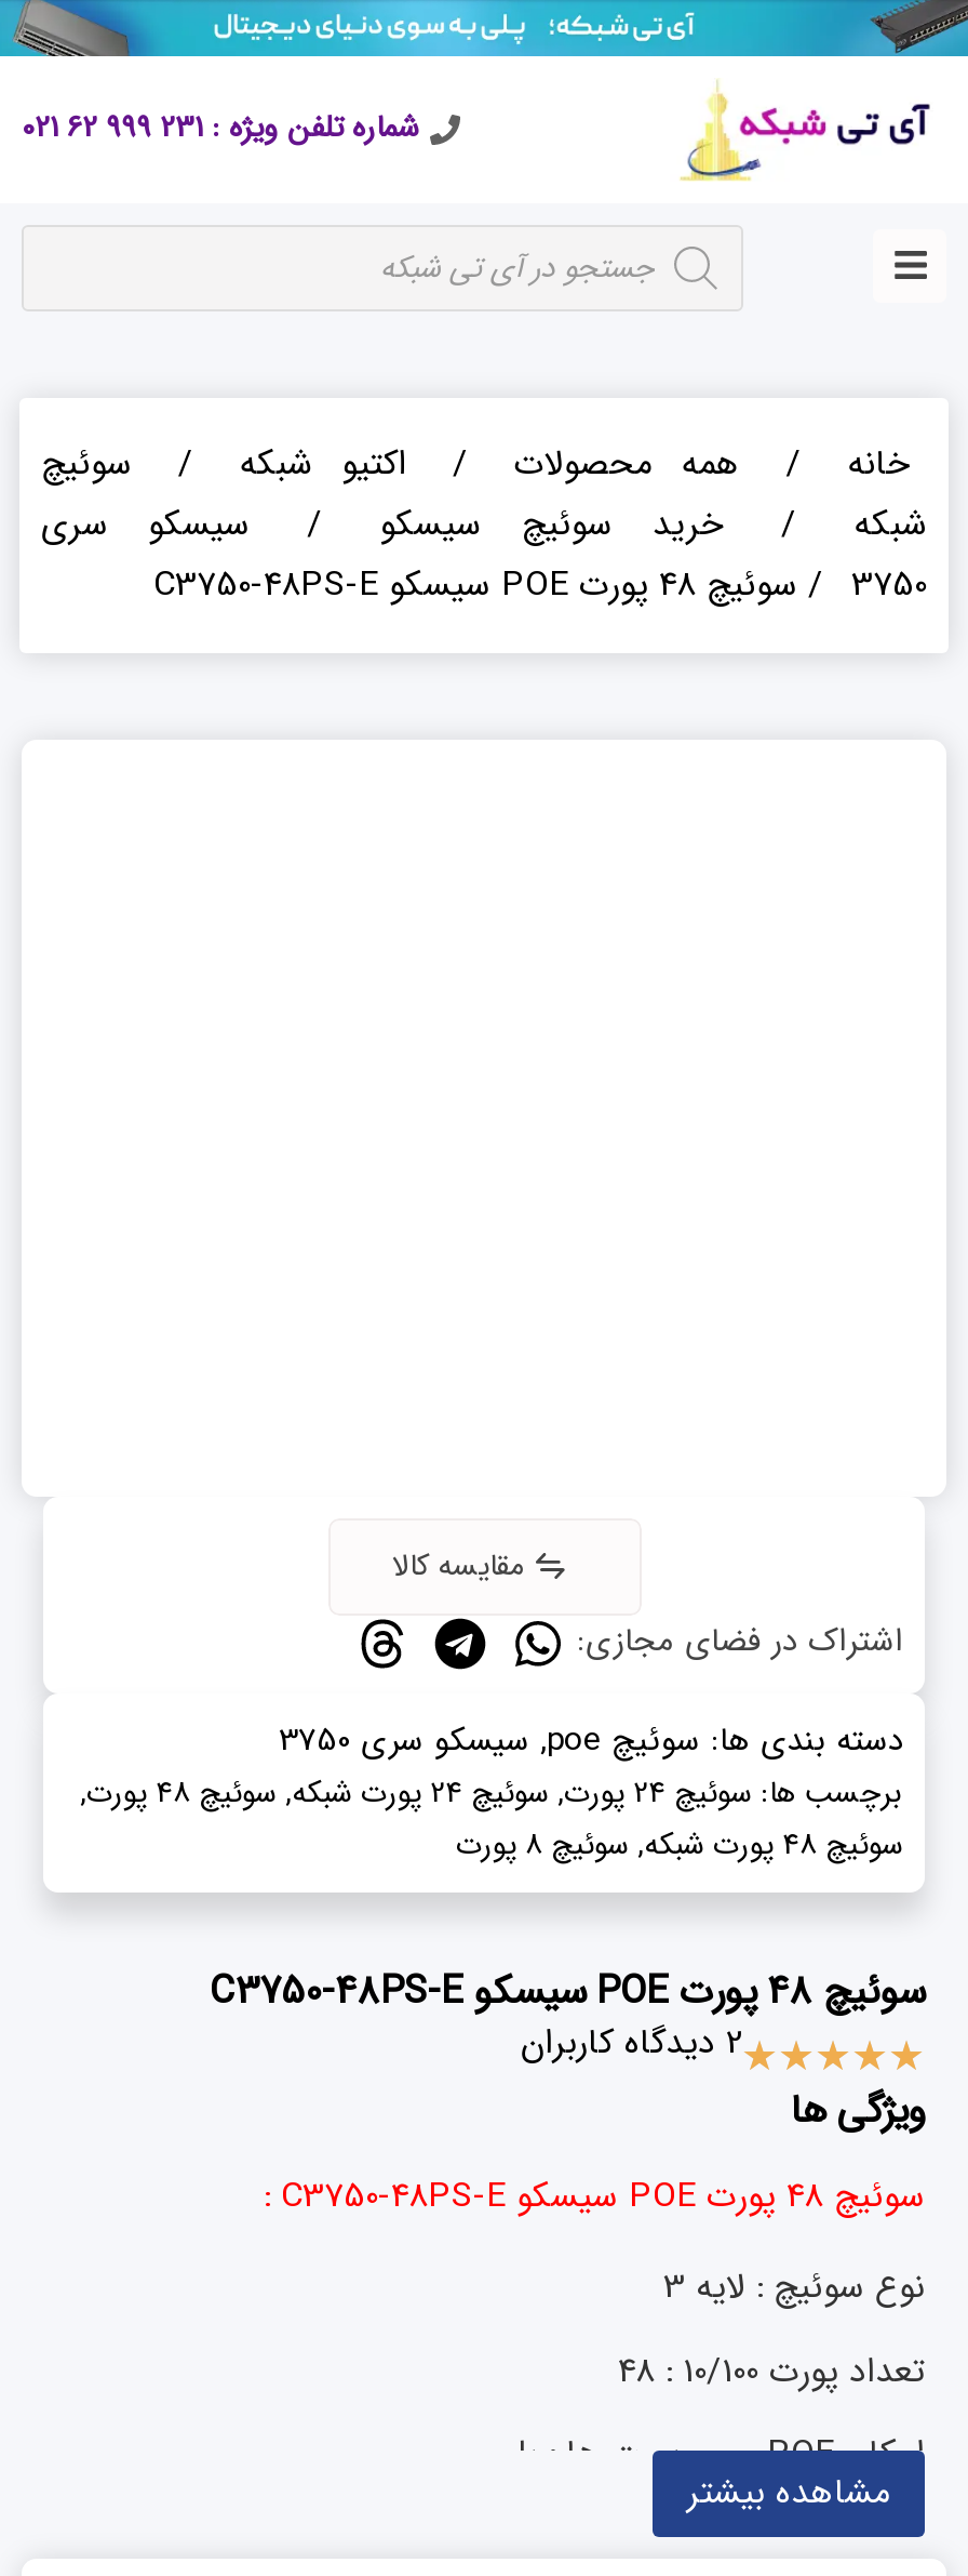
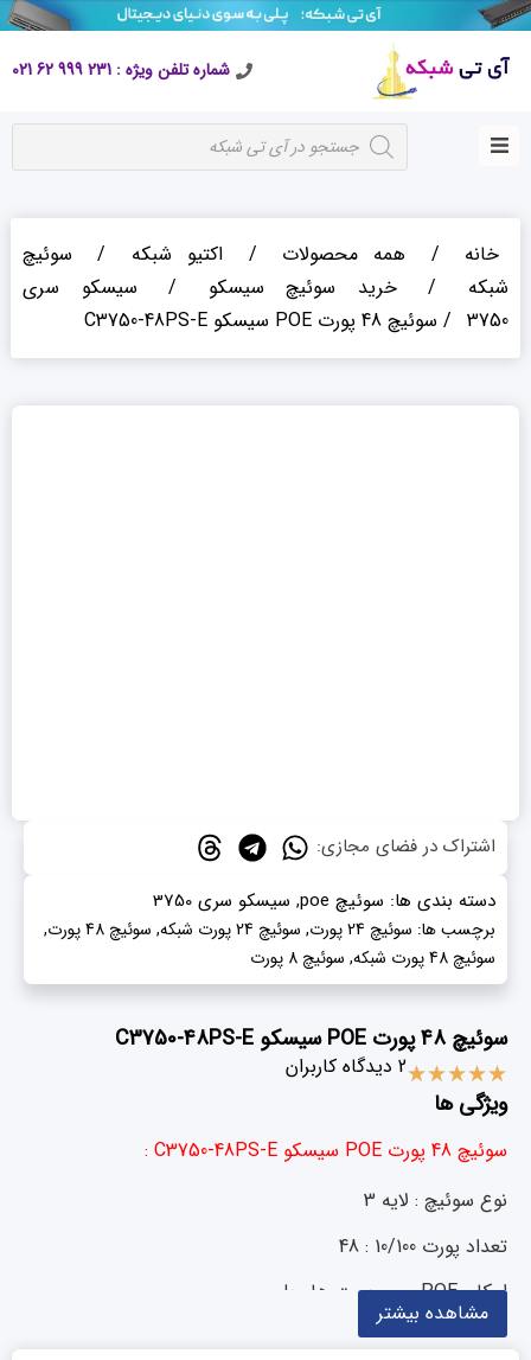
[392,1542,524,1589] مقایسه کالا -> none

